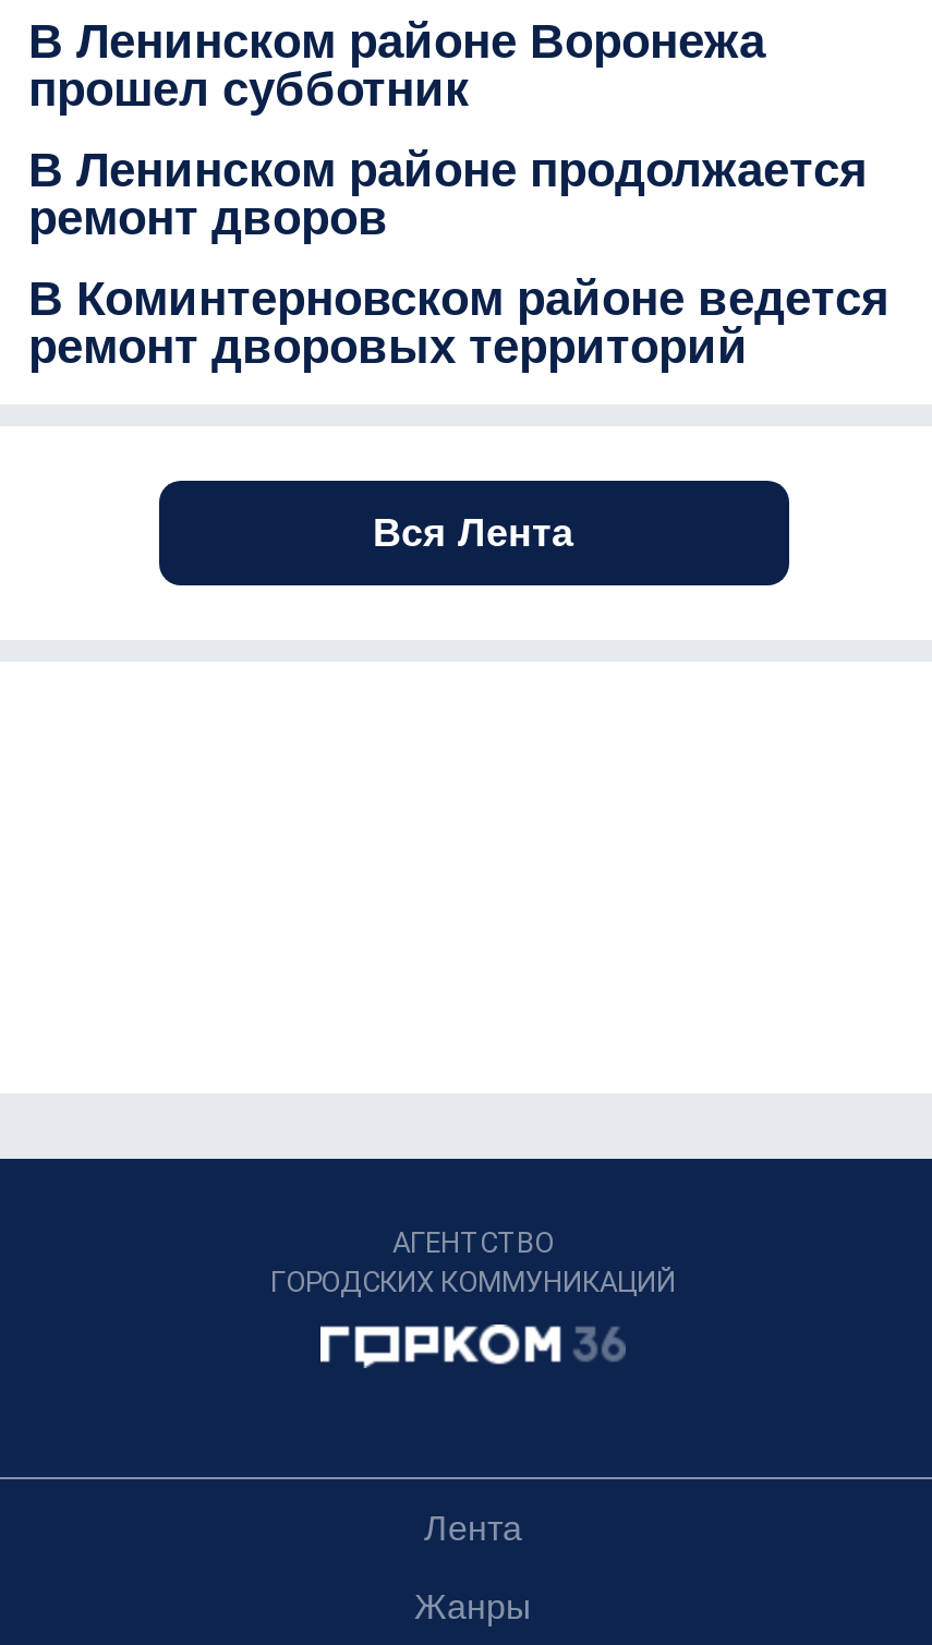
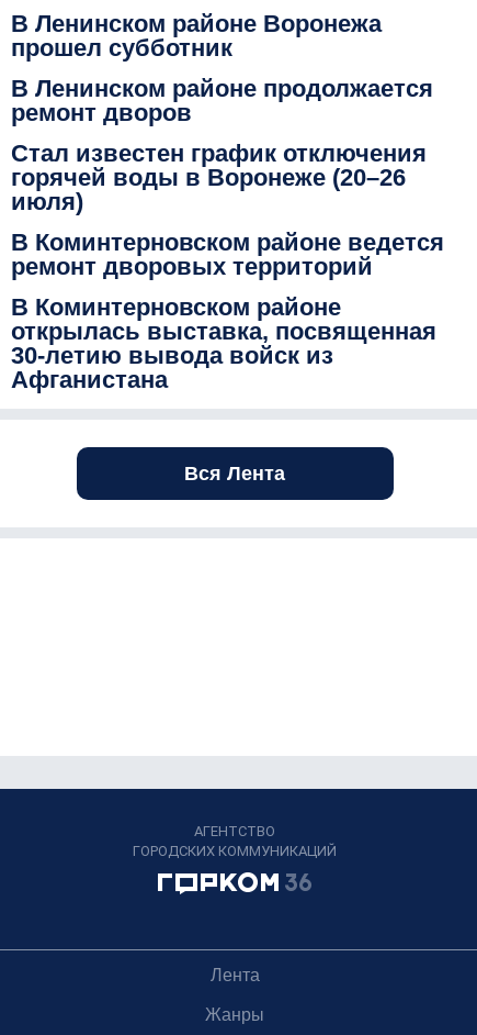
none -> [11,140,427,215] Стал известен график отключения | горячей воды в Воронеже (20–26 | июля)
none -> [11,293,436,393] В Коминтерновском районе | открылась выставка, посвященная | 30-летию вывода войск из | Афганистана

